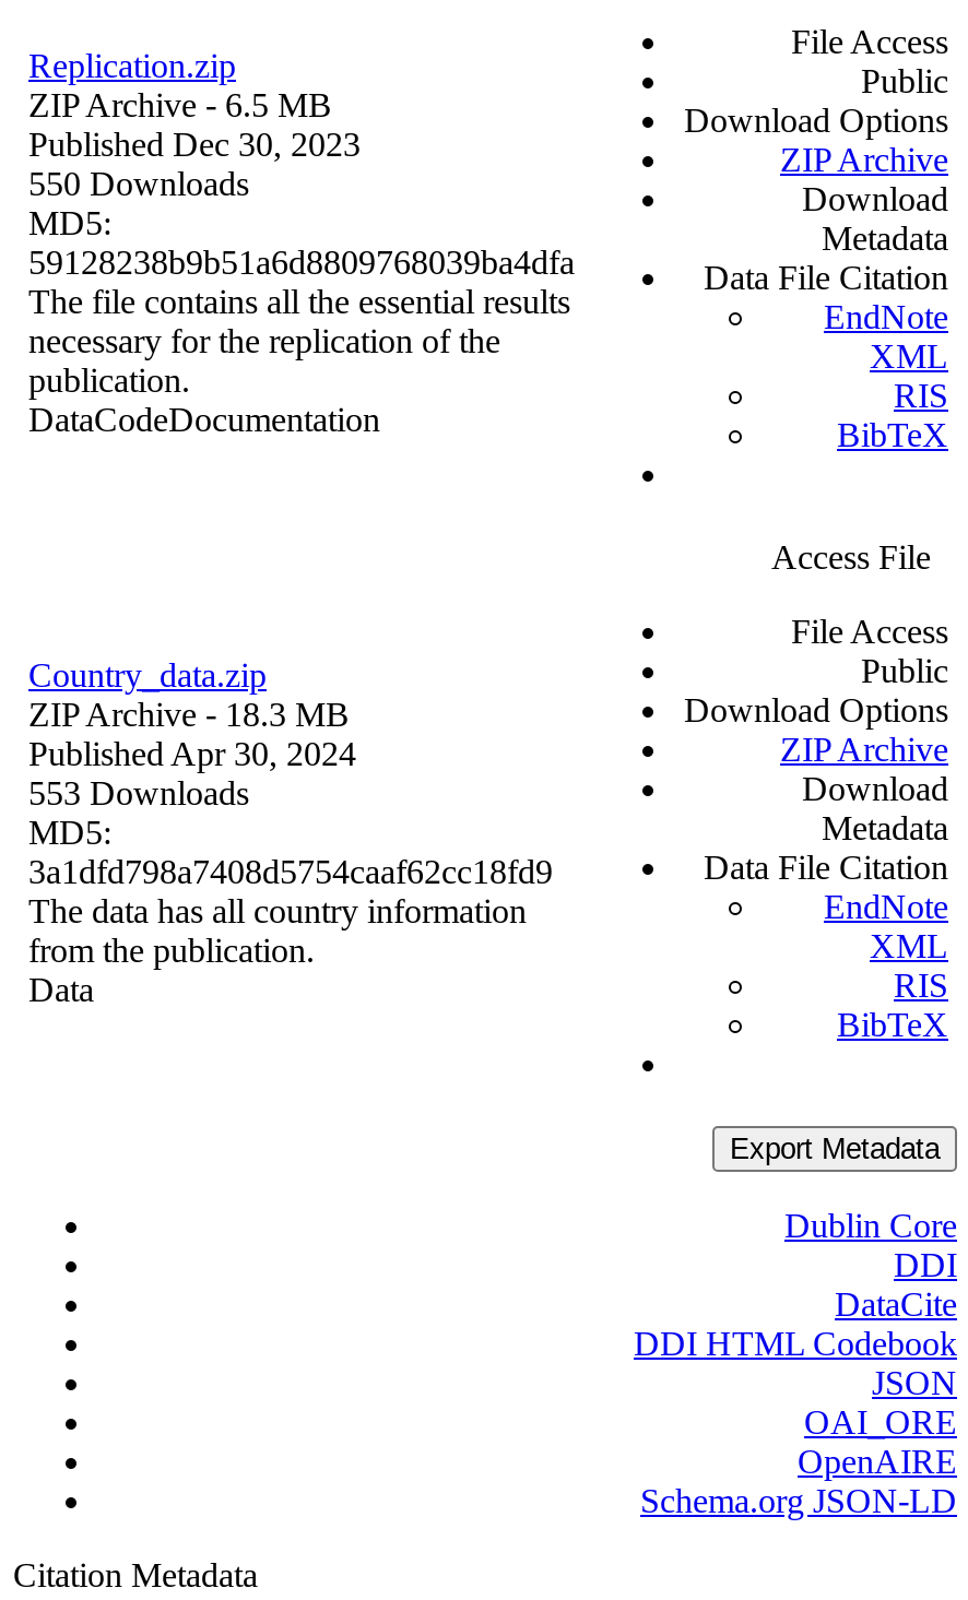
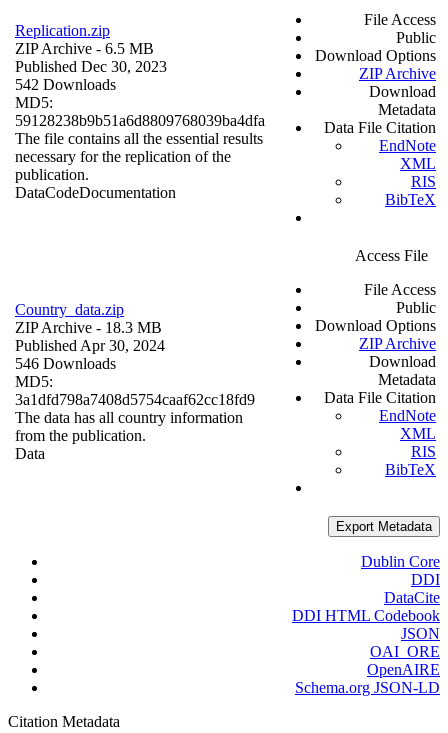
[28,166,249,203] 550 Downloads -> [15,76,116,93] 542 Downloads
[28,775,249,812] 553 Downloads -> [15,355,116,372] 546 Downloads

